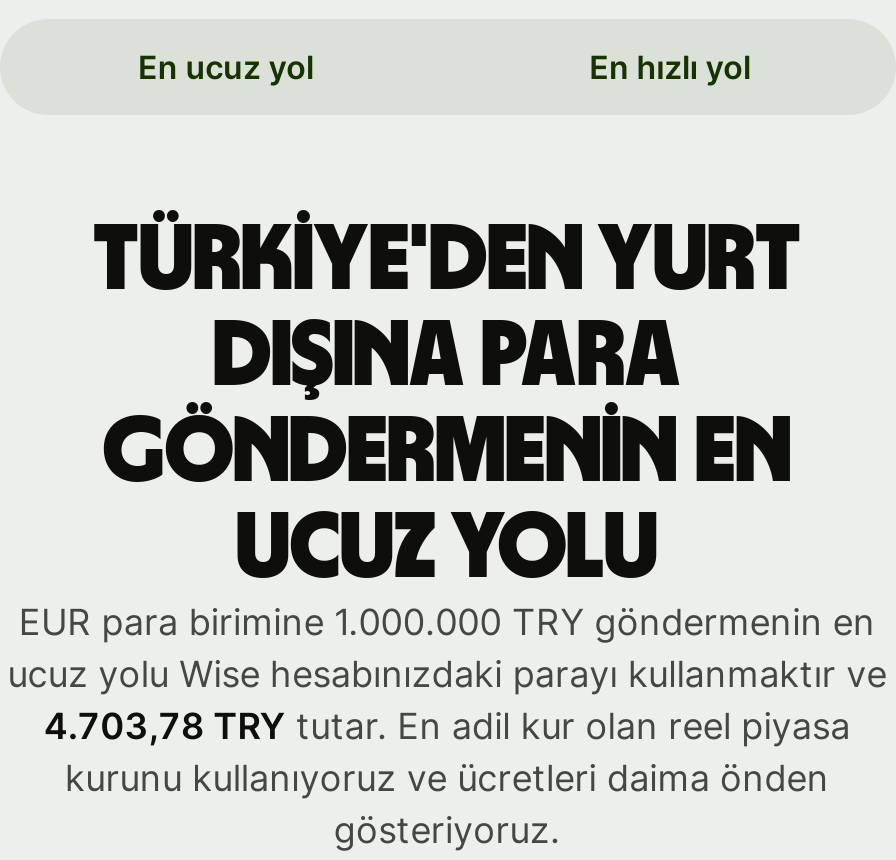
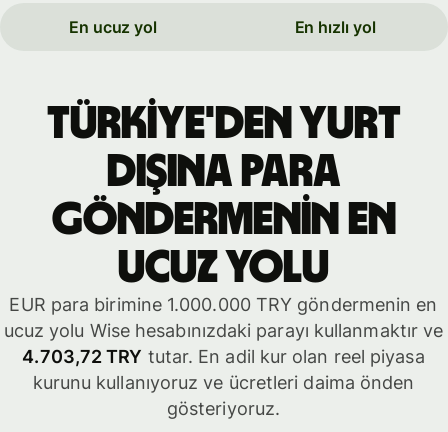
[44,704,850,746] 4.703,78 TRY tutar. En adil kur olan reel piyasa -> [22,346,425,367] 4.703,72 TRY tutar. En adil kur olan reel piyasa

